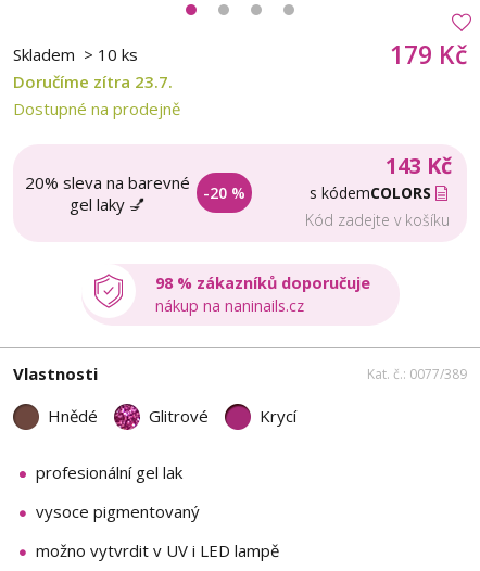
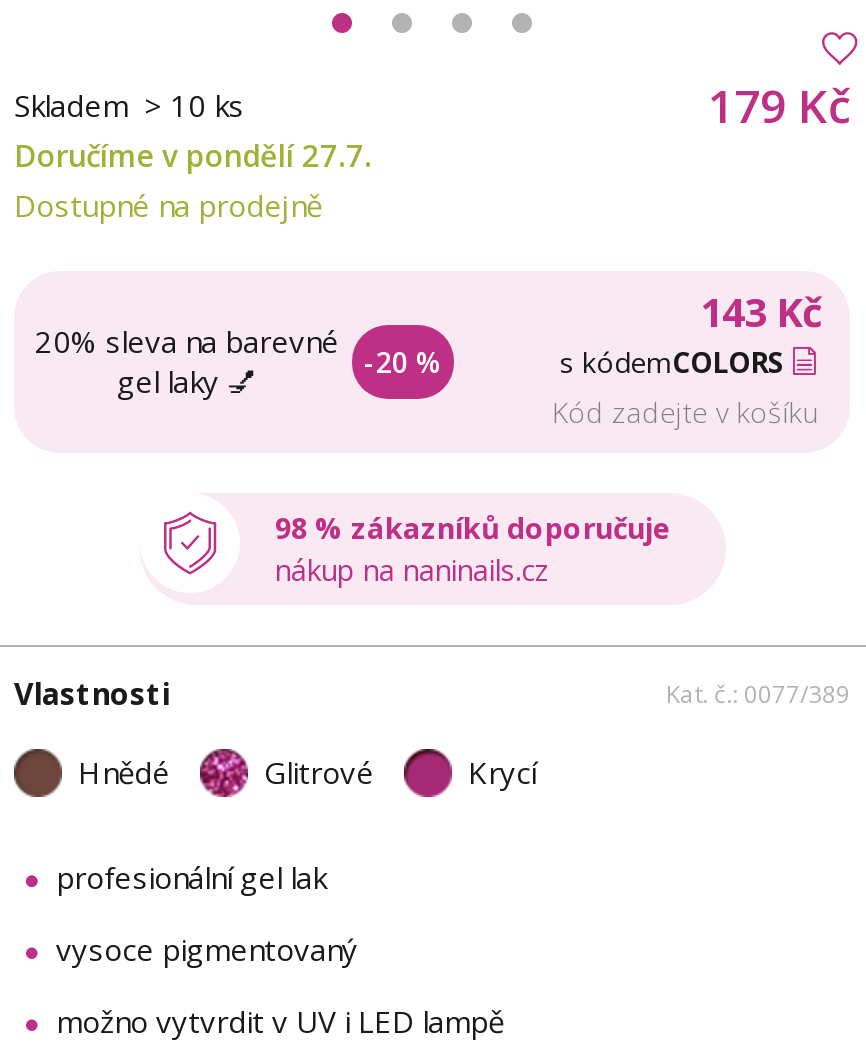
[13,70,173,92] Doručíme zítra 23.7. -> [14,136,372,176] Doručíme v pondělí 27.7.

